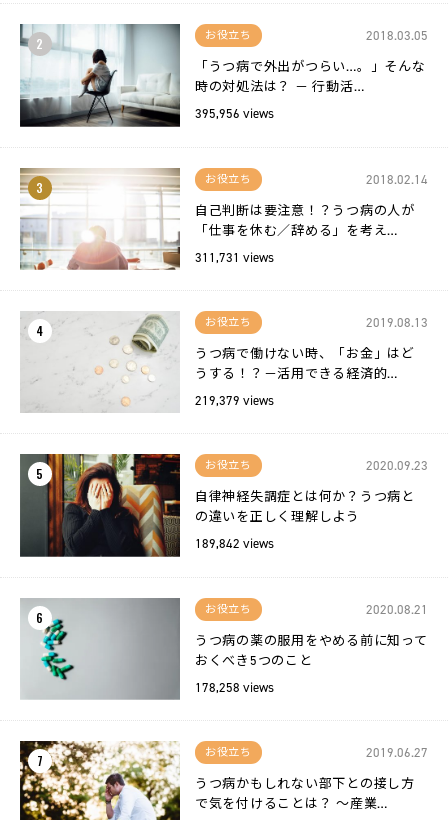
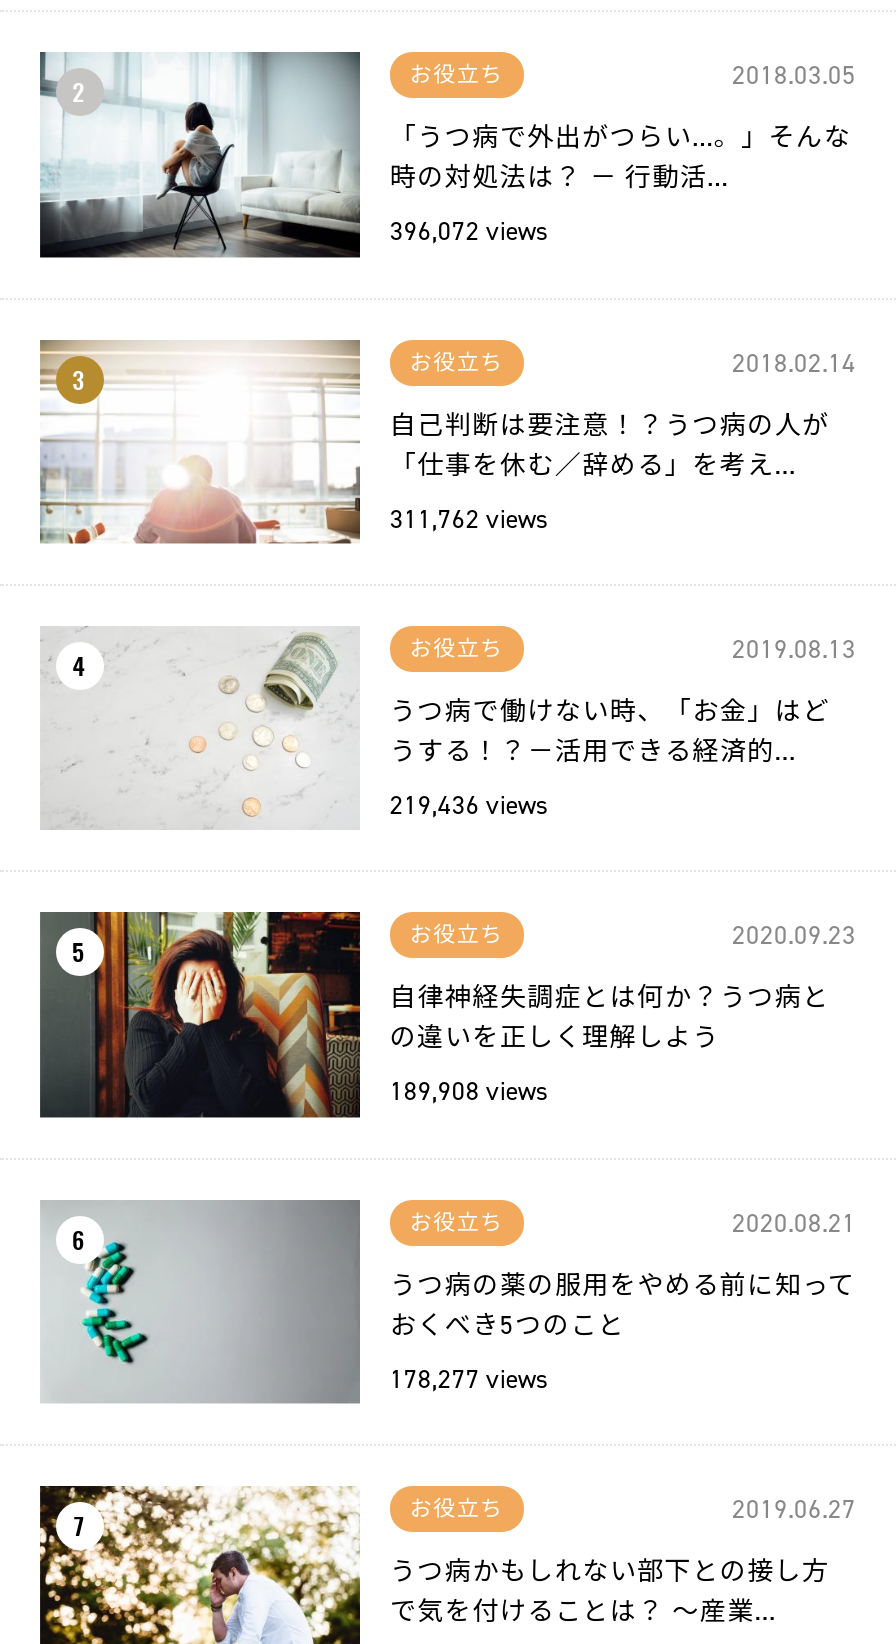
[195,105,274,122] 395,956 views -> [390,214,548,248] 396,072 views
[195,249,274,266] 311,731 views -> [390,501,548,535] 311,762 views
[195,392,274,409] 219,379 views -> [390,788,548,822] 219,436 views
[195,535,274,552] 189,842 views -> [390,1074,548,1108] 189,908 views
[195,679,274,696] 178,258 views -> [390,1361,548,1395] 178,277 views

